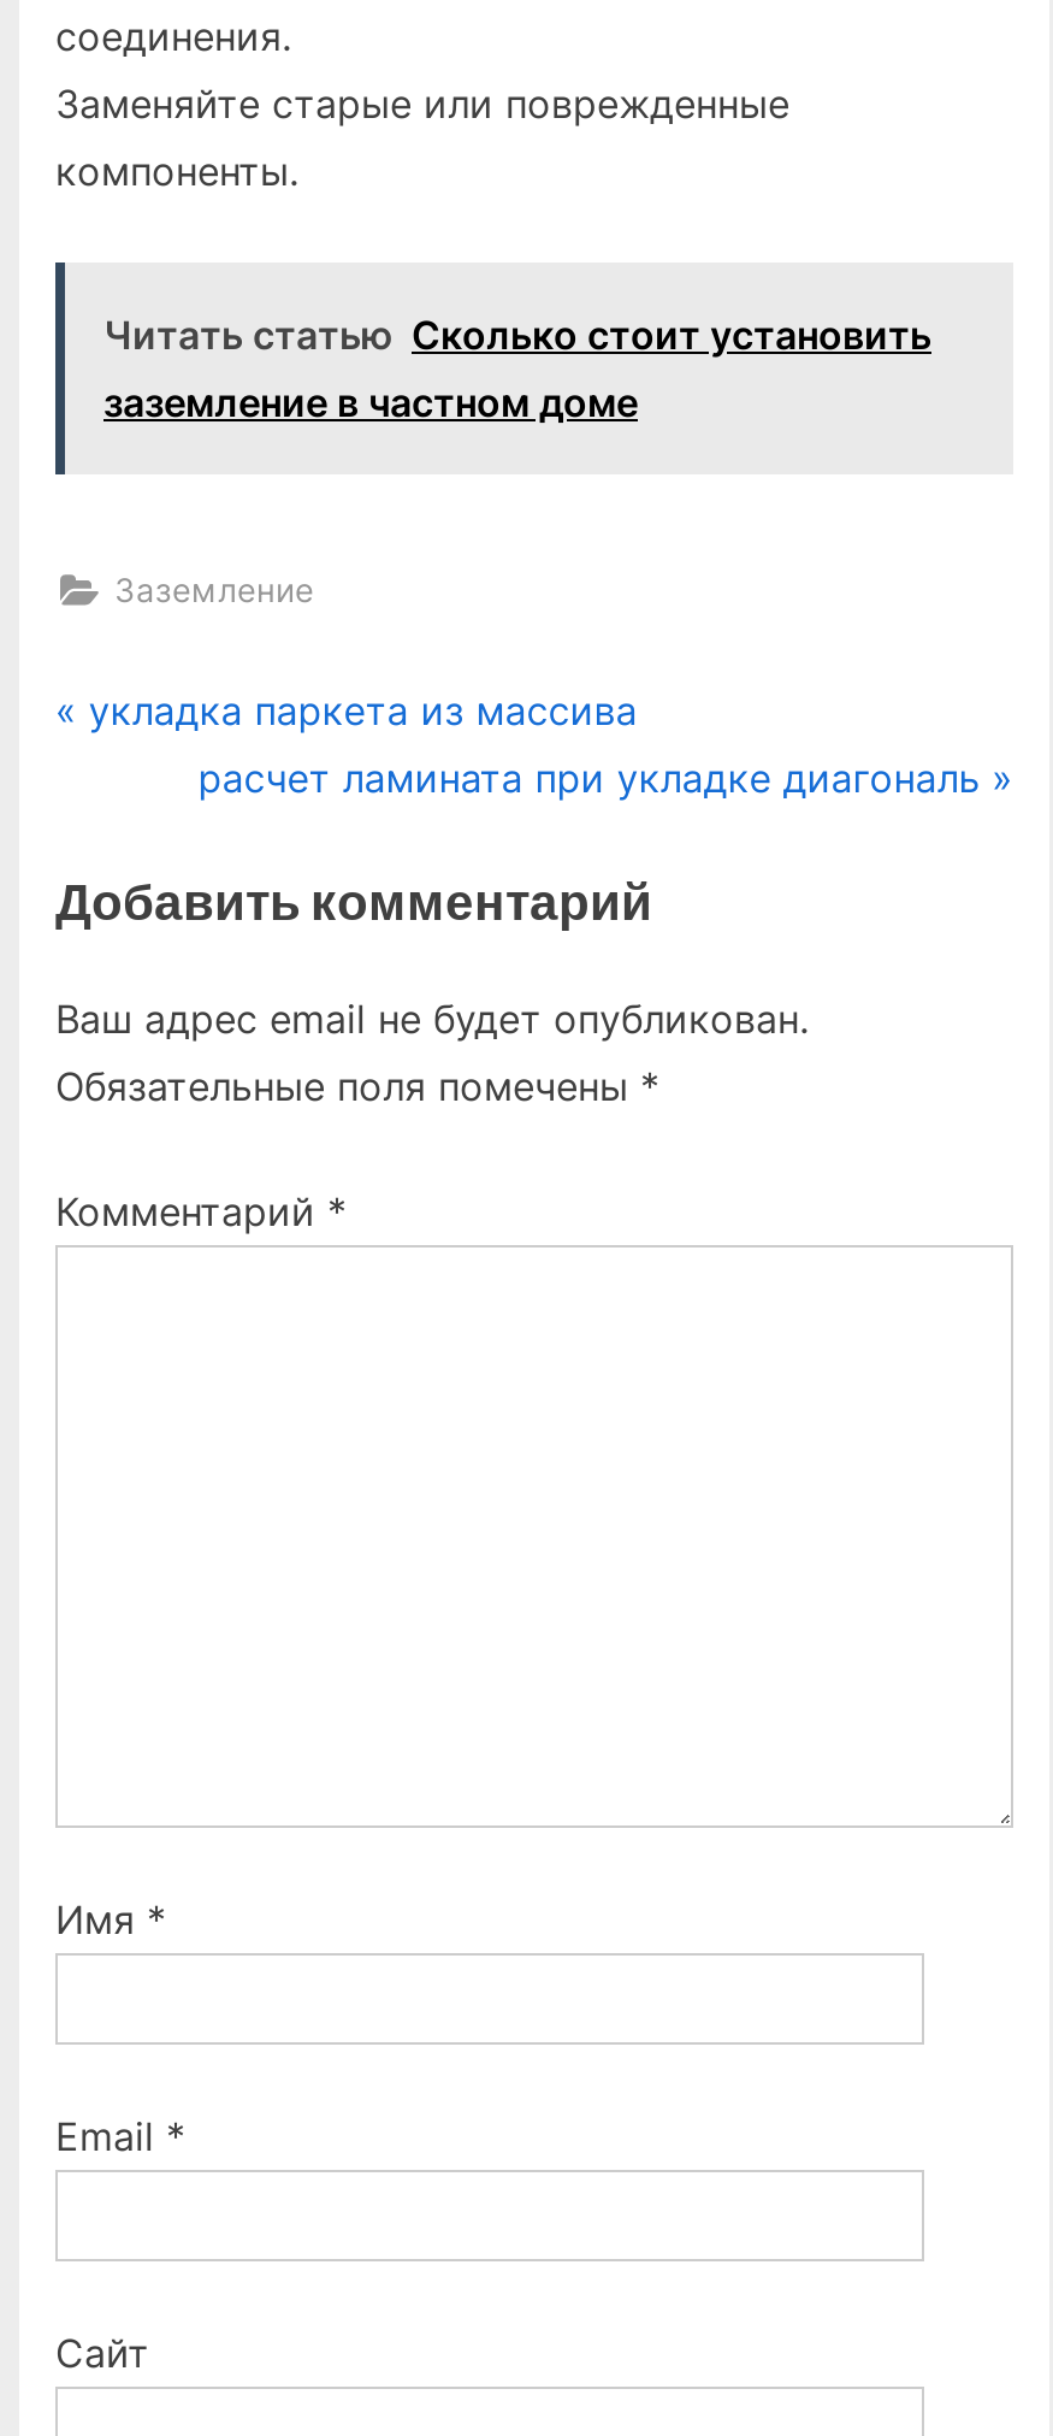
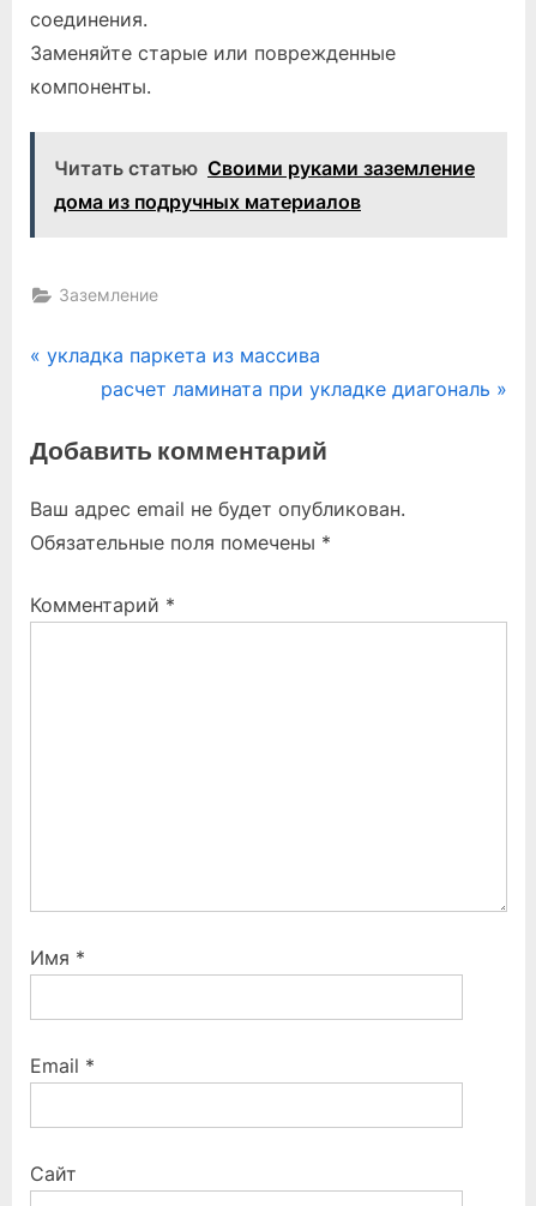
[103,310,931,425] Читать статью Сколько стоит установить | заземление в частном доме -> [54,156,475,213] Читать статью Своими руками заземление | дома из подручных материалов

